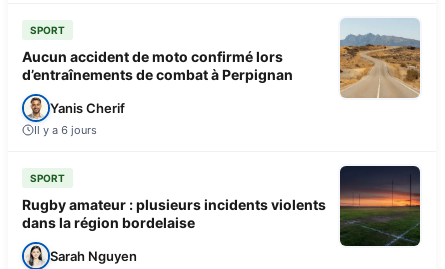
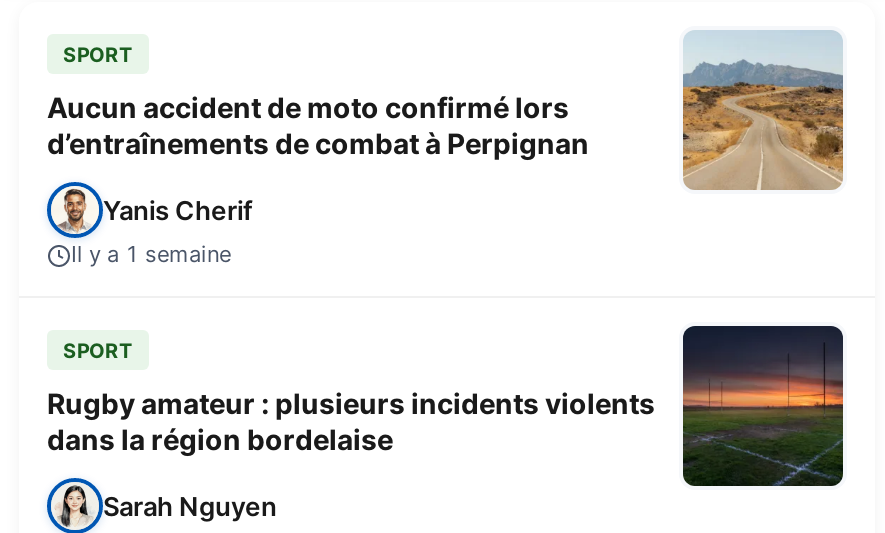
[34,123,97,137] Il y a 6 jours -> [71,240,231,268] Il y a 1 semaine

